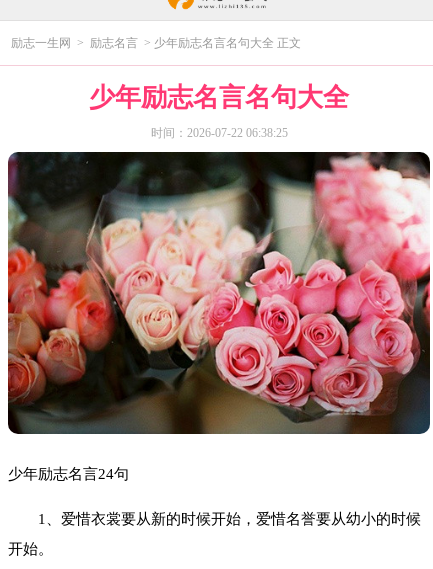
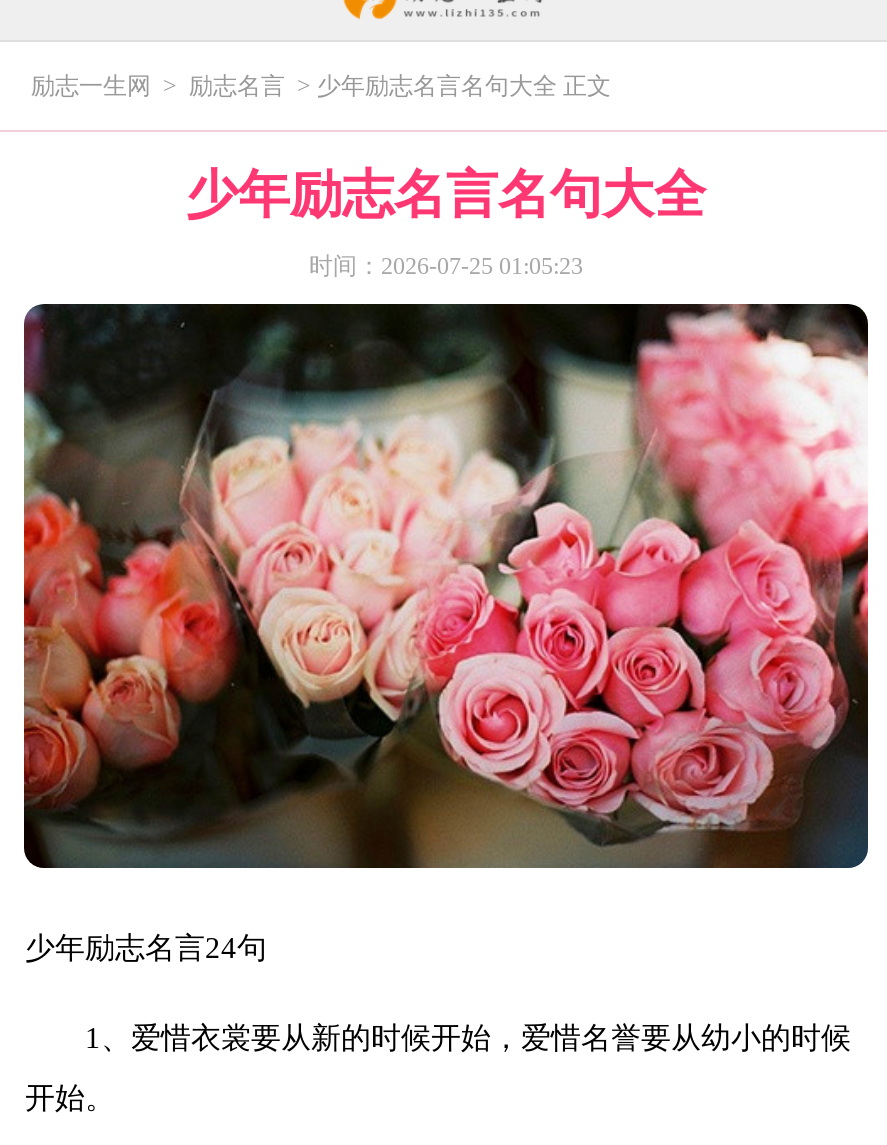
[150,125,287,139] 时间：2026-07-22 06:38:25 -> [309,251,583,279] 时间：2026-07-25 01:05:23

